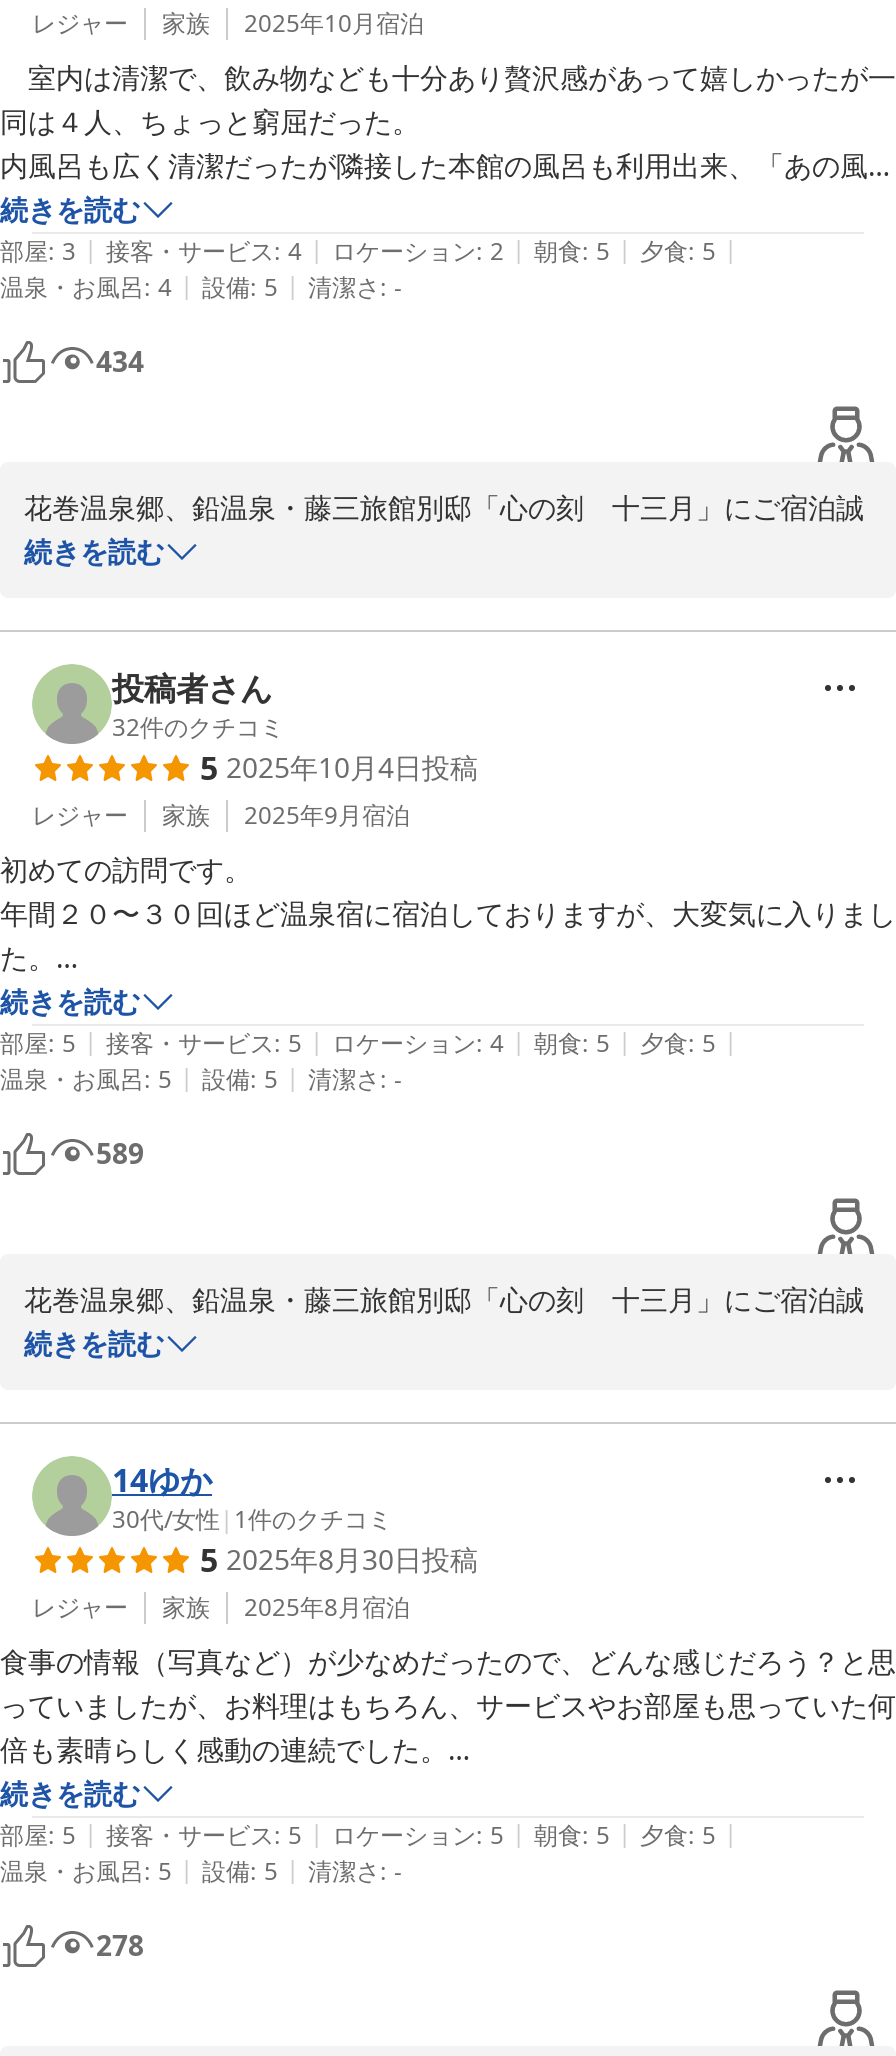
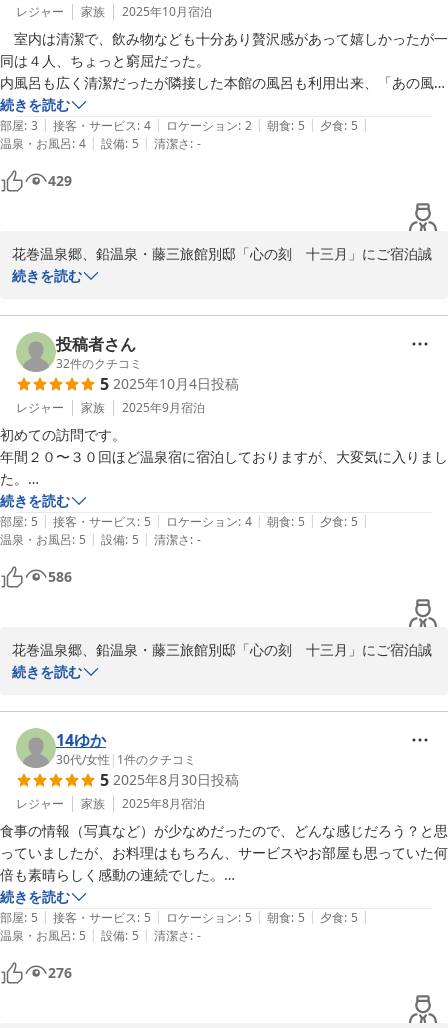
[96,342,144,380] 434 -> [48,171,72,190] 429
[96,1134,144,1172] 589 -> [48,567,72,586] 586
[96,1926,144,1964] 278 -> [48,963,72,982] 276

